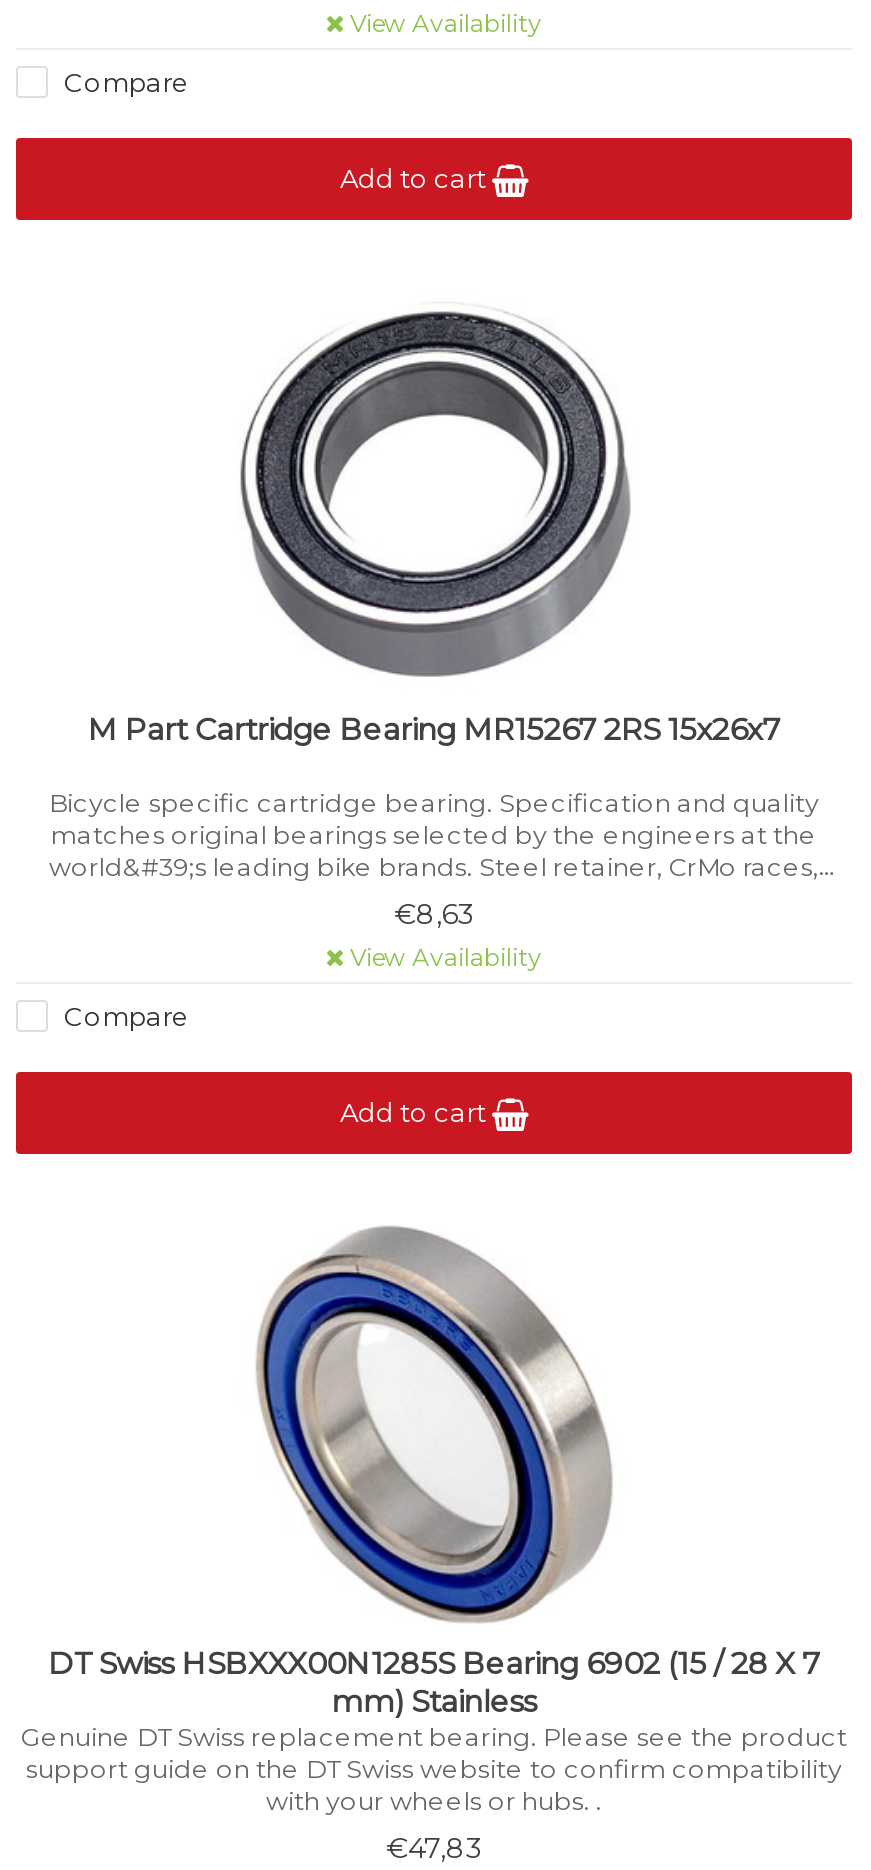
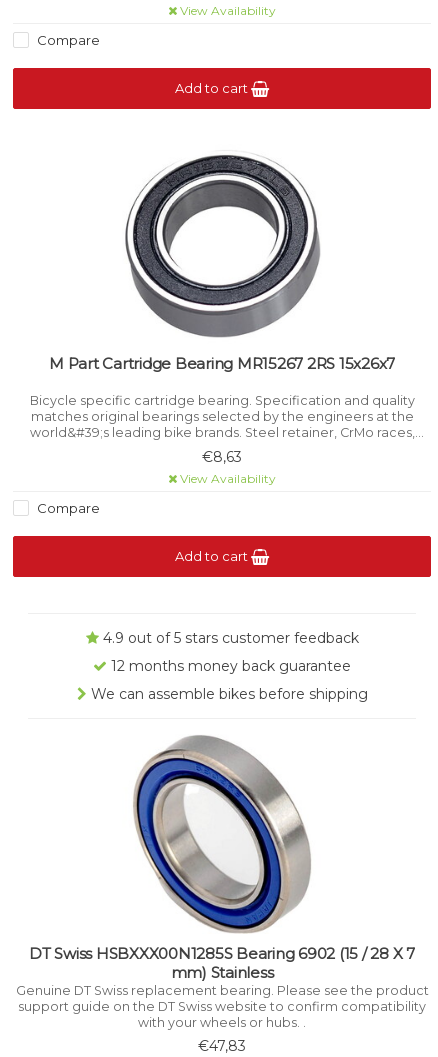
none -> [86,628,367,702] 4.9 out of 5 stars customer feedback | 12 months money back guarantee | We can assemble bikes before shipping

